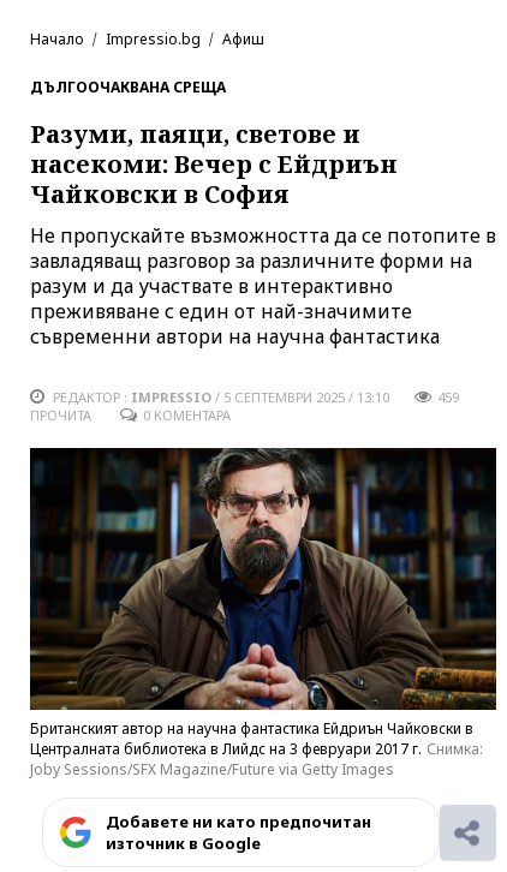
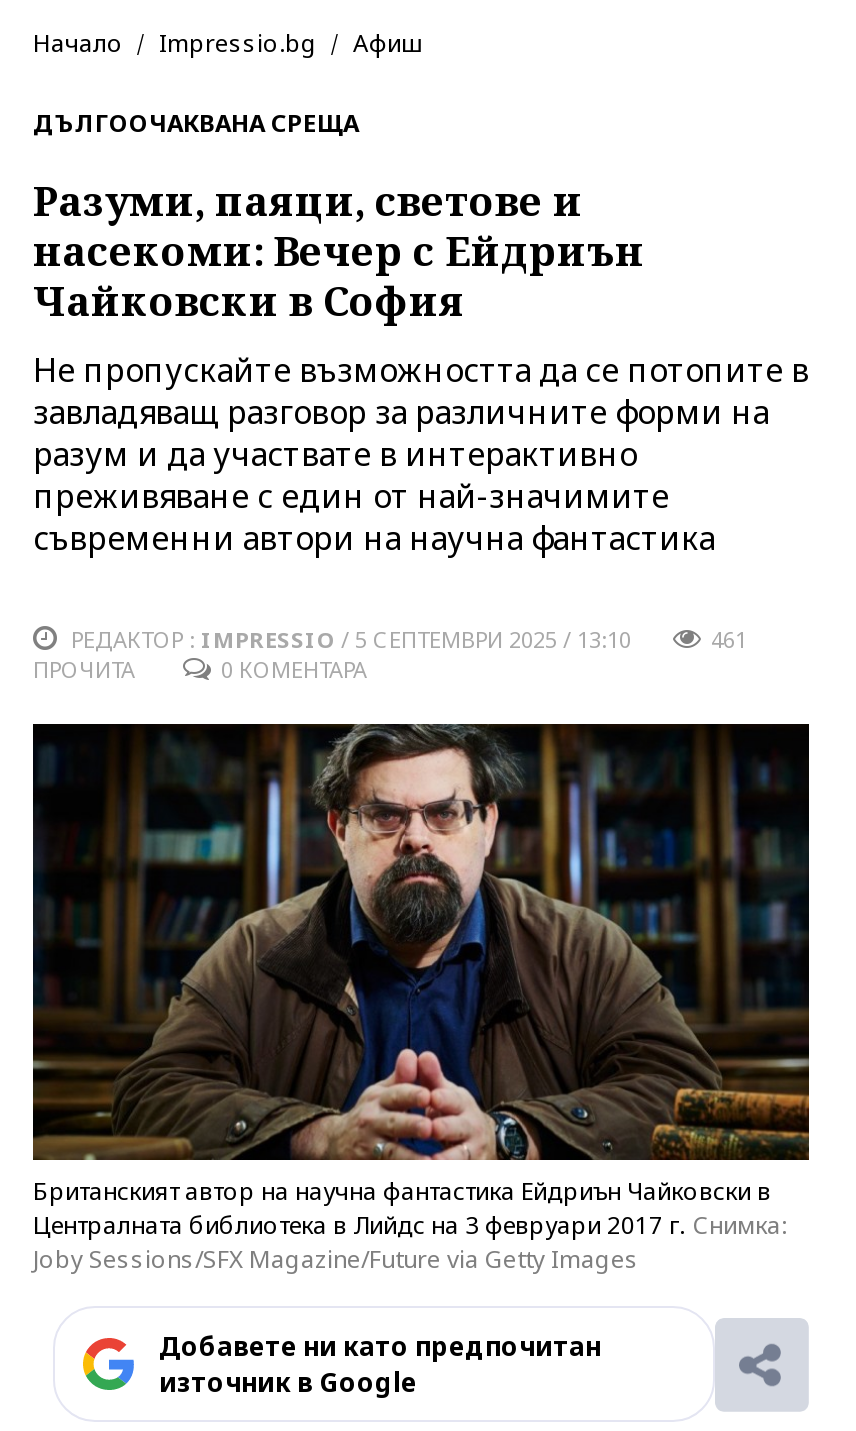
[437,388,459,406] 459 -> [711,624,747,654] 461

